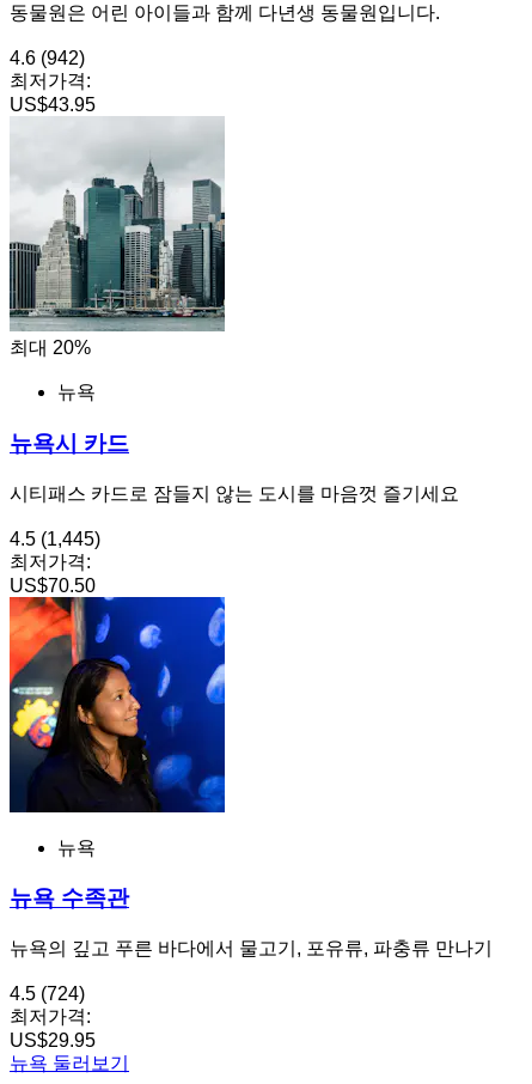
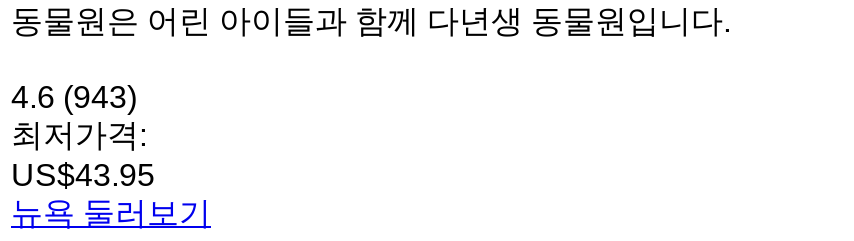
[10,48,85,68] 4.6 (942) -> [11,80,137,114] 4.6 (943)
[8,117,459,595] [image] | 최대 20% | 뉴욕 | 뉴욕시 카드 | 시티패스 카드로 잠들지 않는 도시를 마음껏 즐기세요 | 4.5 (1,445) | 최저가격: | US$70.50 -> none
[8,596,493,1051] [image] | 뉴욕 | 뉴욕 수족관 | 뉴욕의 깊고 푸른 바다에서 물고기, 포유류, 파충류 만나기 | 4.5 (724) | 최저가격: | US$29.95 -> none

